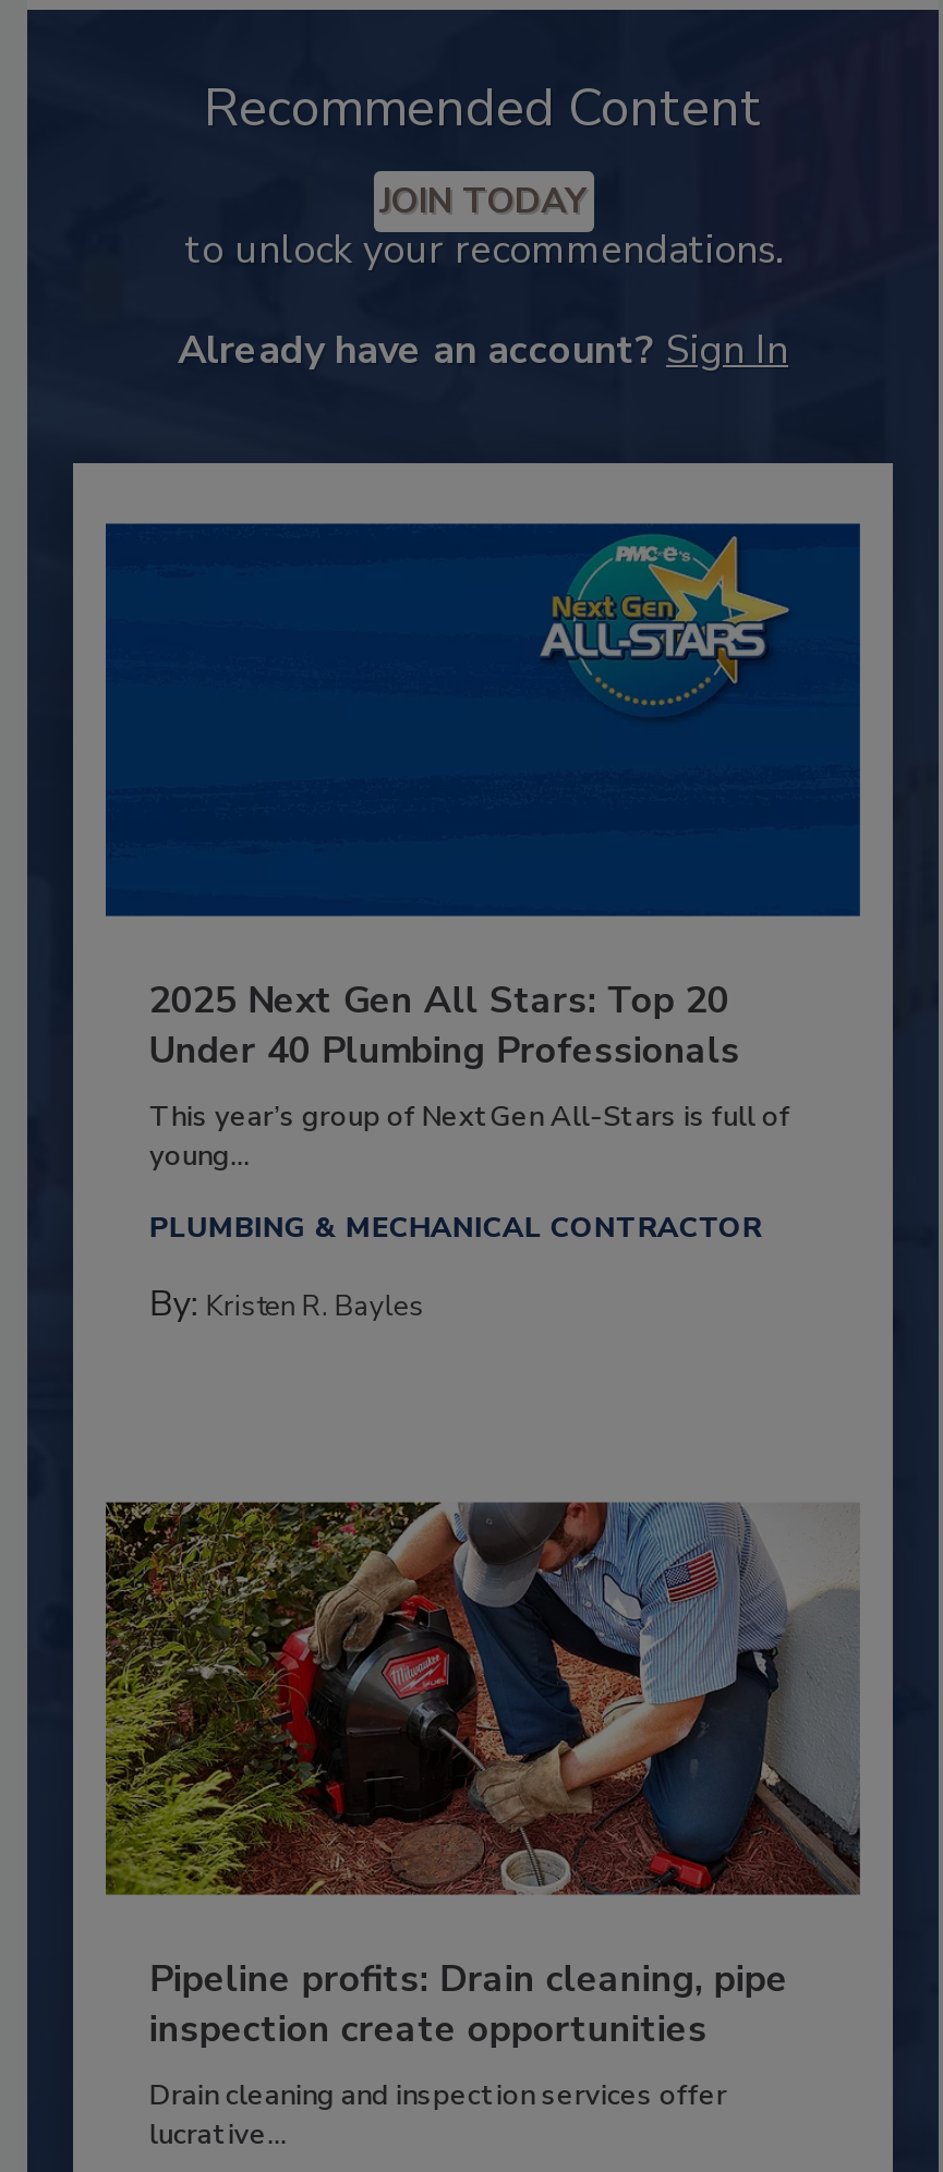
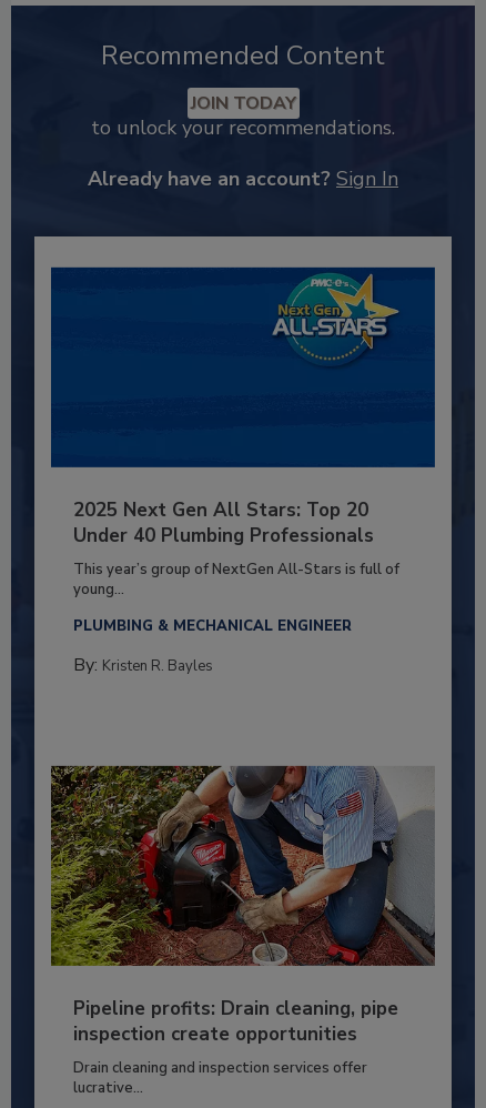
[149,1209,762,1248] PLUMBING & MECHANICAL CONTRACTOR -> [73,616,352,636] PLUMBING & MECHANICAL ENGINEER

